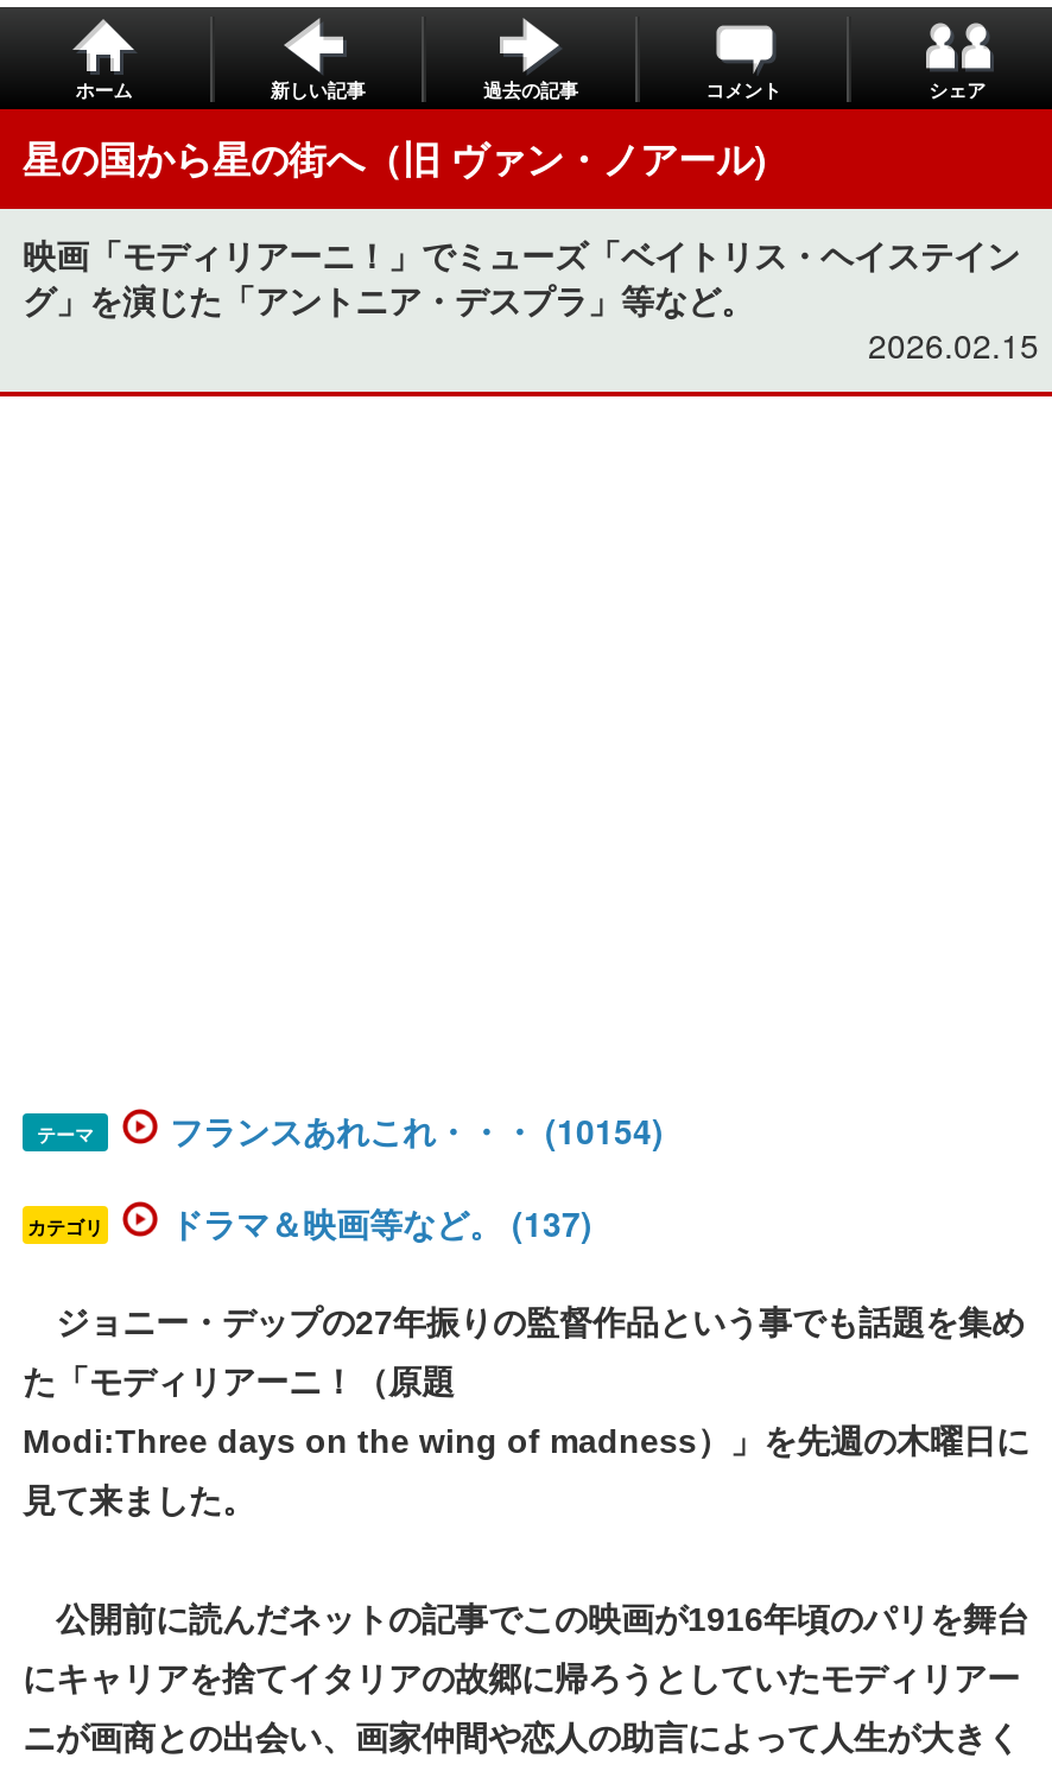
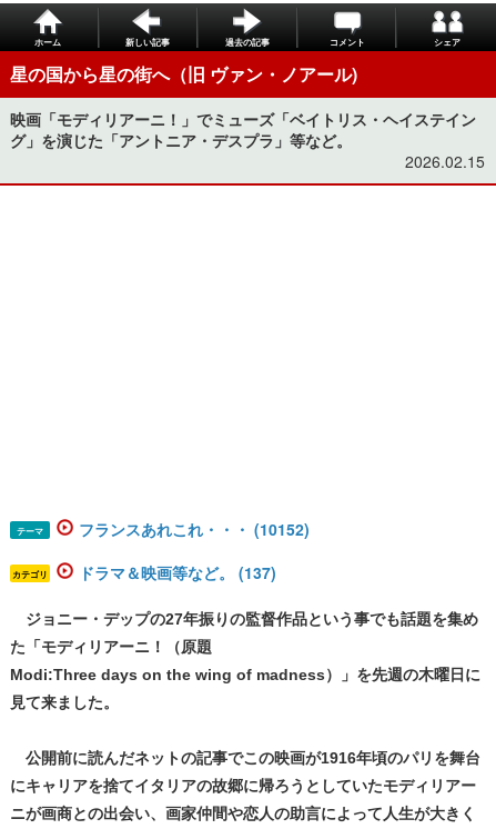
[170,1106,664,1153] フランスあれこれ・・・ (10154) -> [79,518,310,540] フランスあれこれ・・・ (10152)

